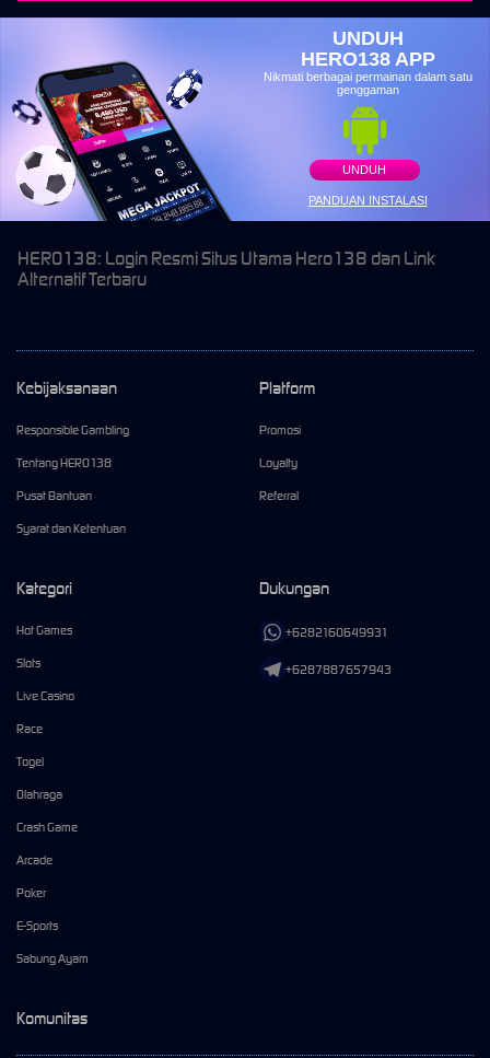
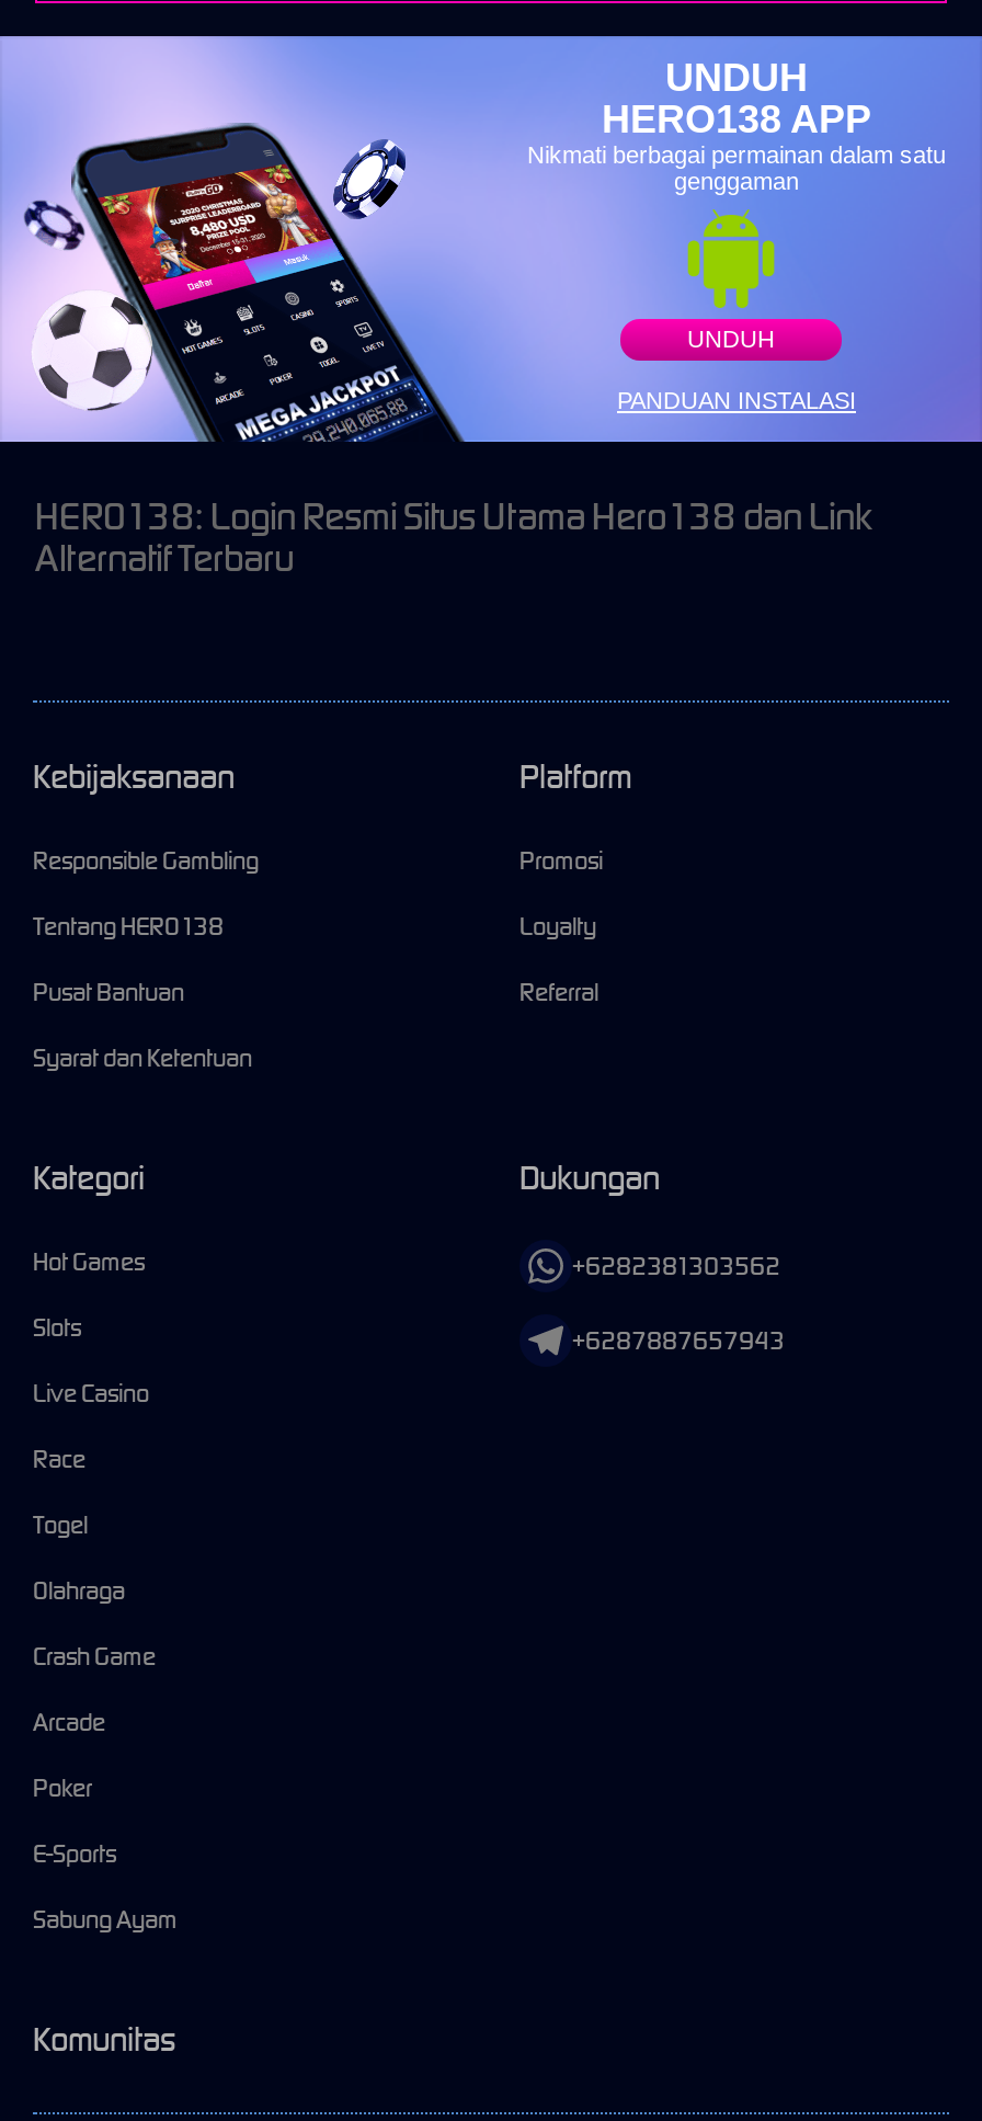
[285,624,388,640] +6282160649931 -> [572,1251,780,1282] +6282381303562

